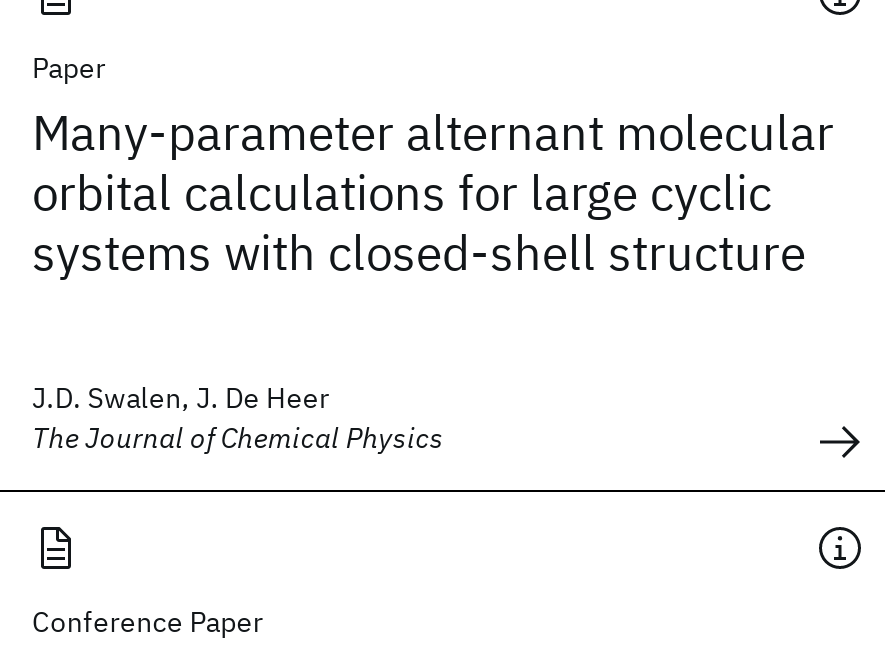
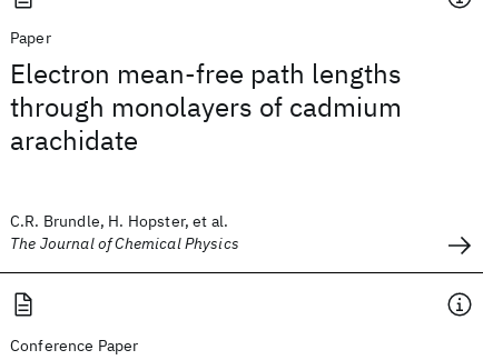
[32,100,834,284] Many-parameter alternant molecular | orbital calculations for large cyclic | systems with closed-shell structure -> [10,56,402,158] Electron mean-free path lengths | through monolayers of cadmium | arachidate
[32,380,329,416] J.D. Swalen, J. De Heer -> [10,211,228,231] C.R. Brundle, H. Hopster, et al.

